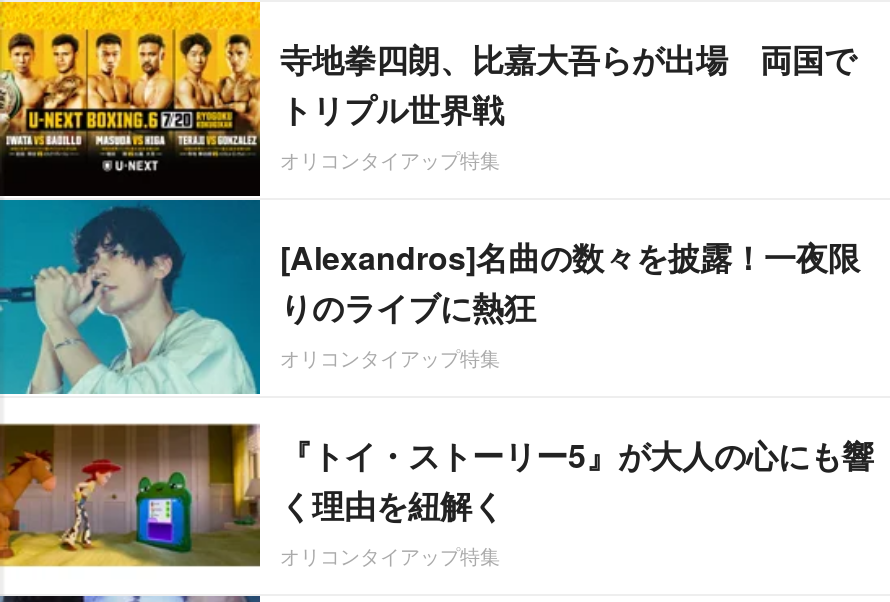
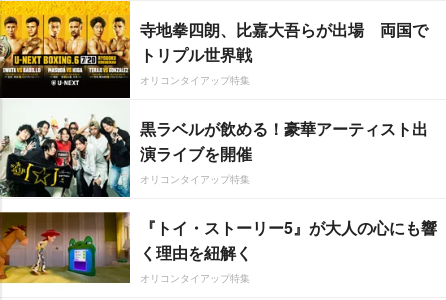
[6,200,860,396] [image] | [Alexandros]名曲の数々を披露！一夜限 | りのライブに熱狂 -> [3,99,428,198] [image] | 黒ラベルが飲める！豪華アーティスト出 | 演ライブを開催

